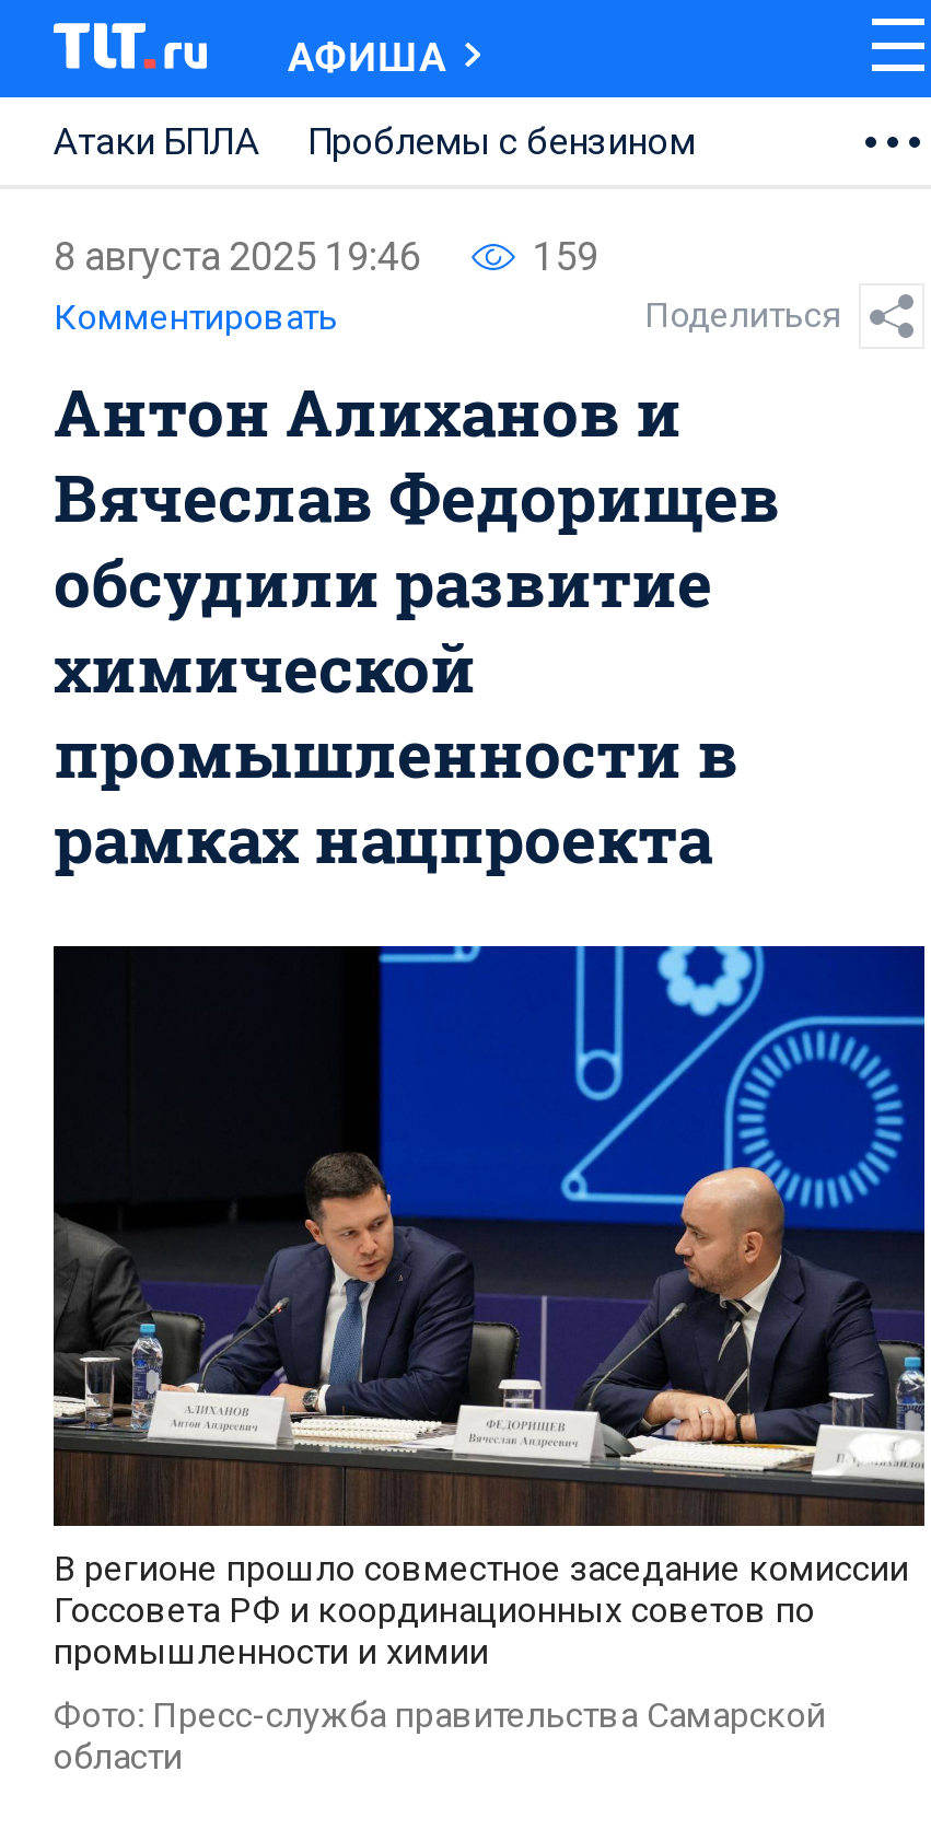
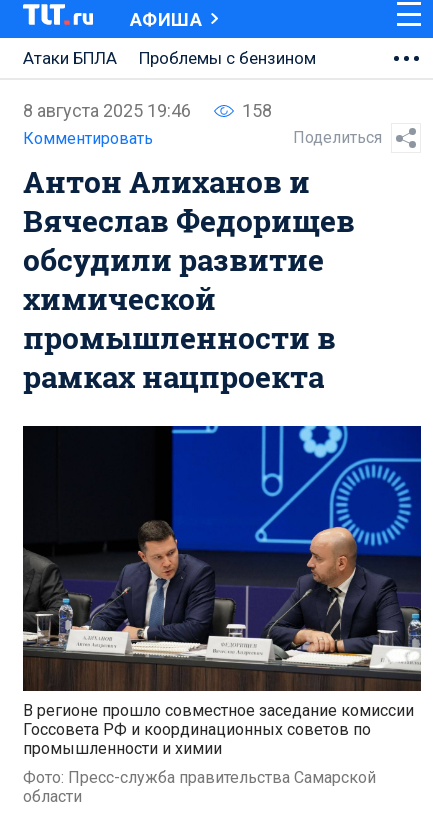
[533,233,598,279] 159 -> [242,100,272,121] 158

